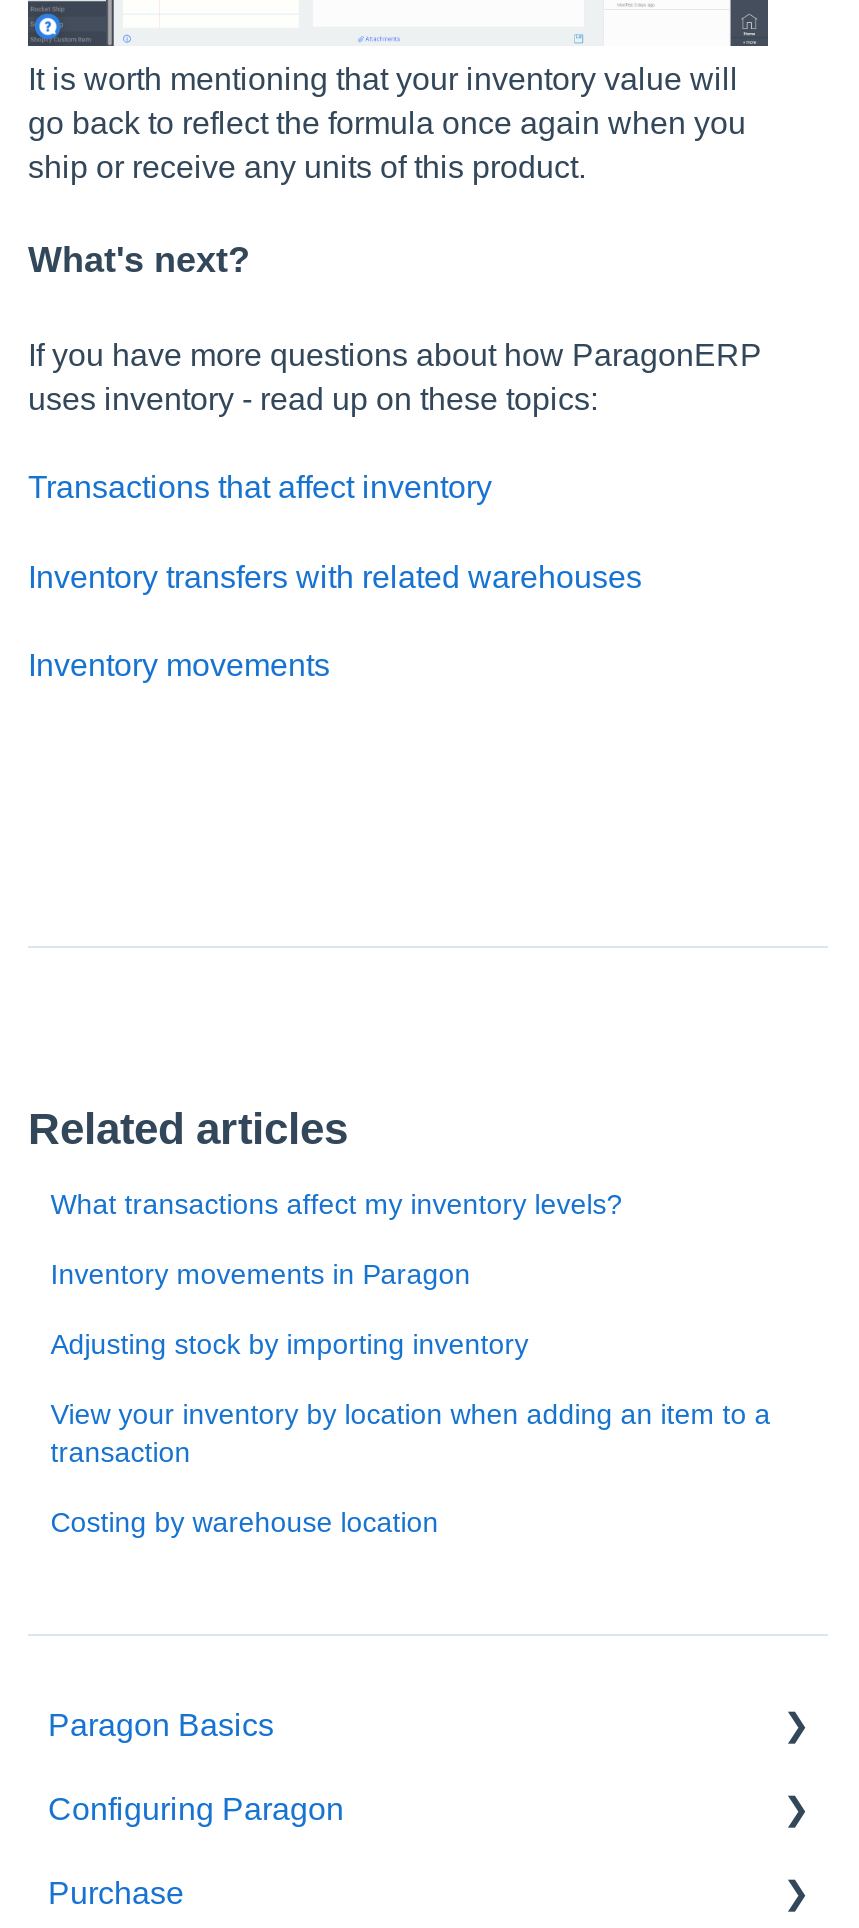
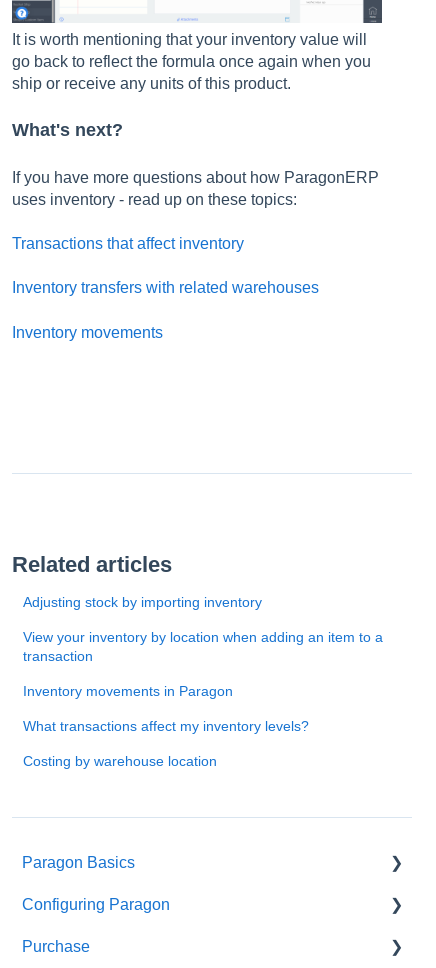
moved [50,1187,622,1289] -> [23,683,309,734]: Inventory movements in Paragon | What transactions affect my inventory levels?
moved [50,1327,770,1467] -> [23,594,383,664]: Adjusting stock by importing inventory | View your inventory by location when adding an item to a | transaction

